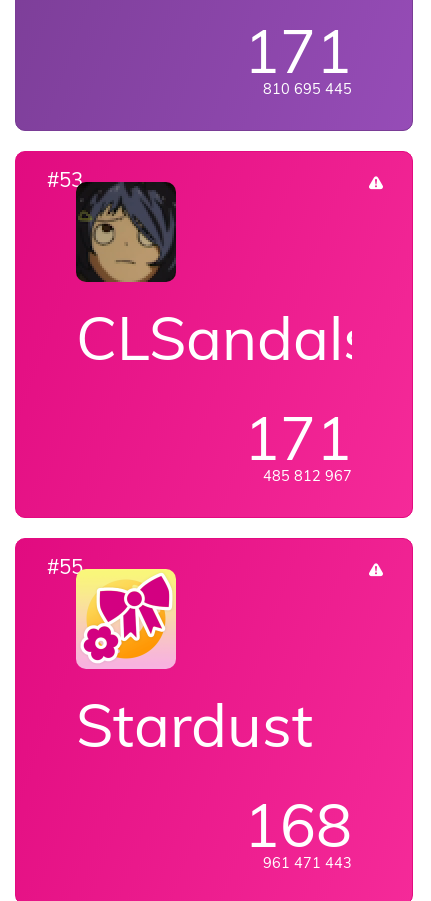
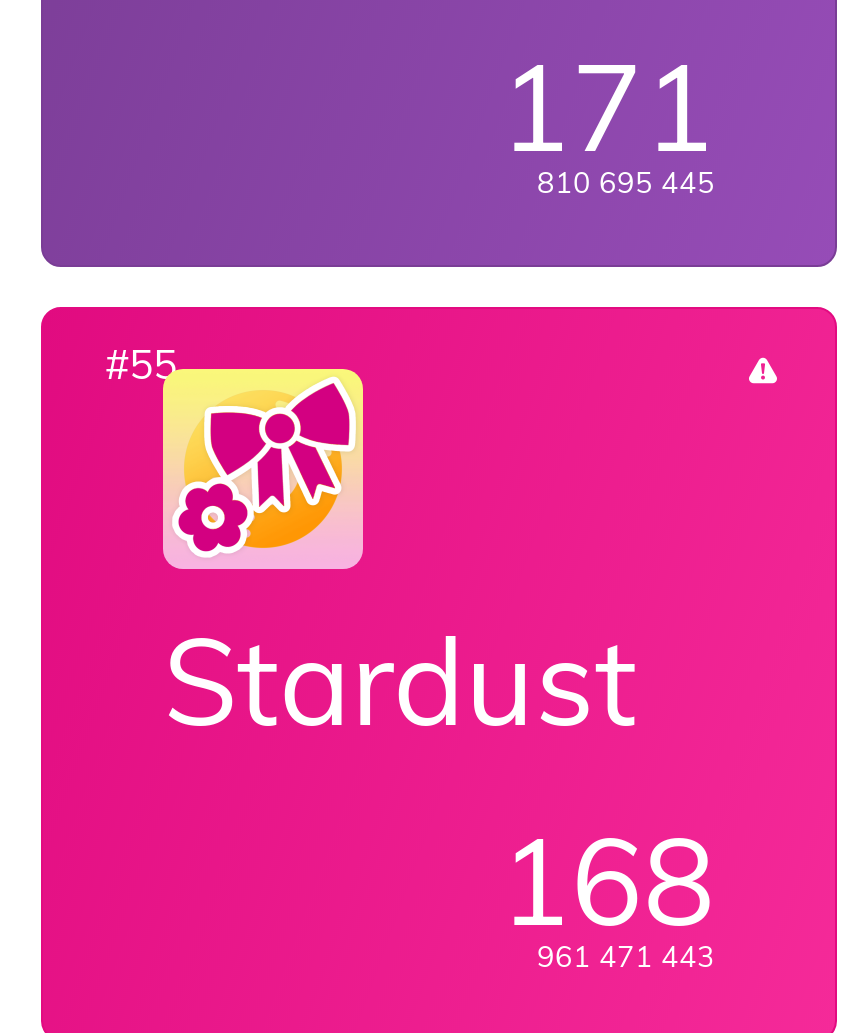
[47,166,373,485] [image] | #53 | CLSandals | 171 | 485 812 967 -> none

